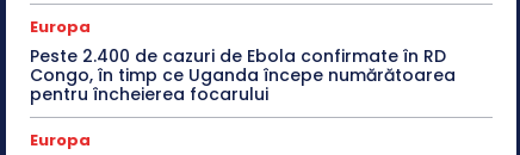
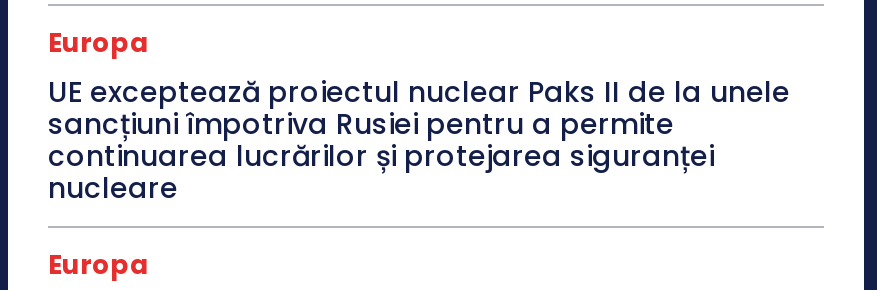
[30,44,456,106] Peste 2.400 de cazuri de Ebola confirmate în RD | Congo, în timp ce Uganda începe numărătoarea | pentru încheierea focarului -> [48,72,790,208] UE exceptează proiectul nuclear Paks II de la unele | sancțiuni împotriva Rusiei pentru a permite | continuarea lucrărilor și protejarea siguranței | nucleare

